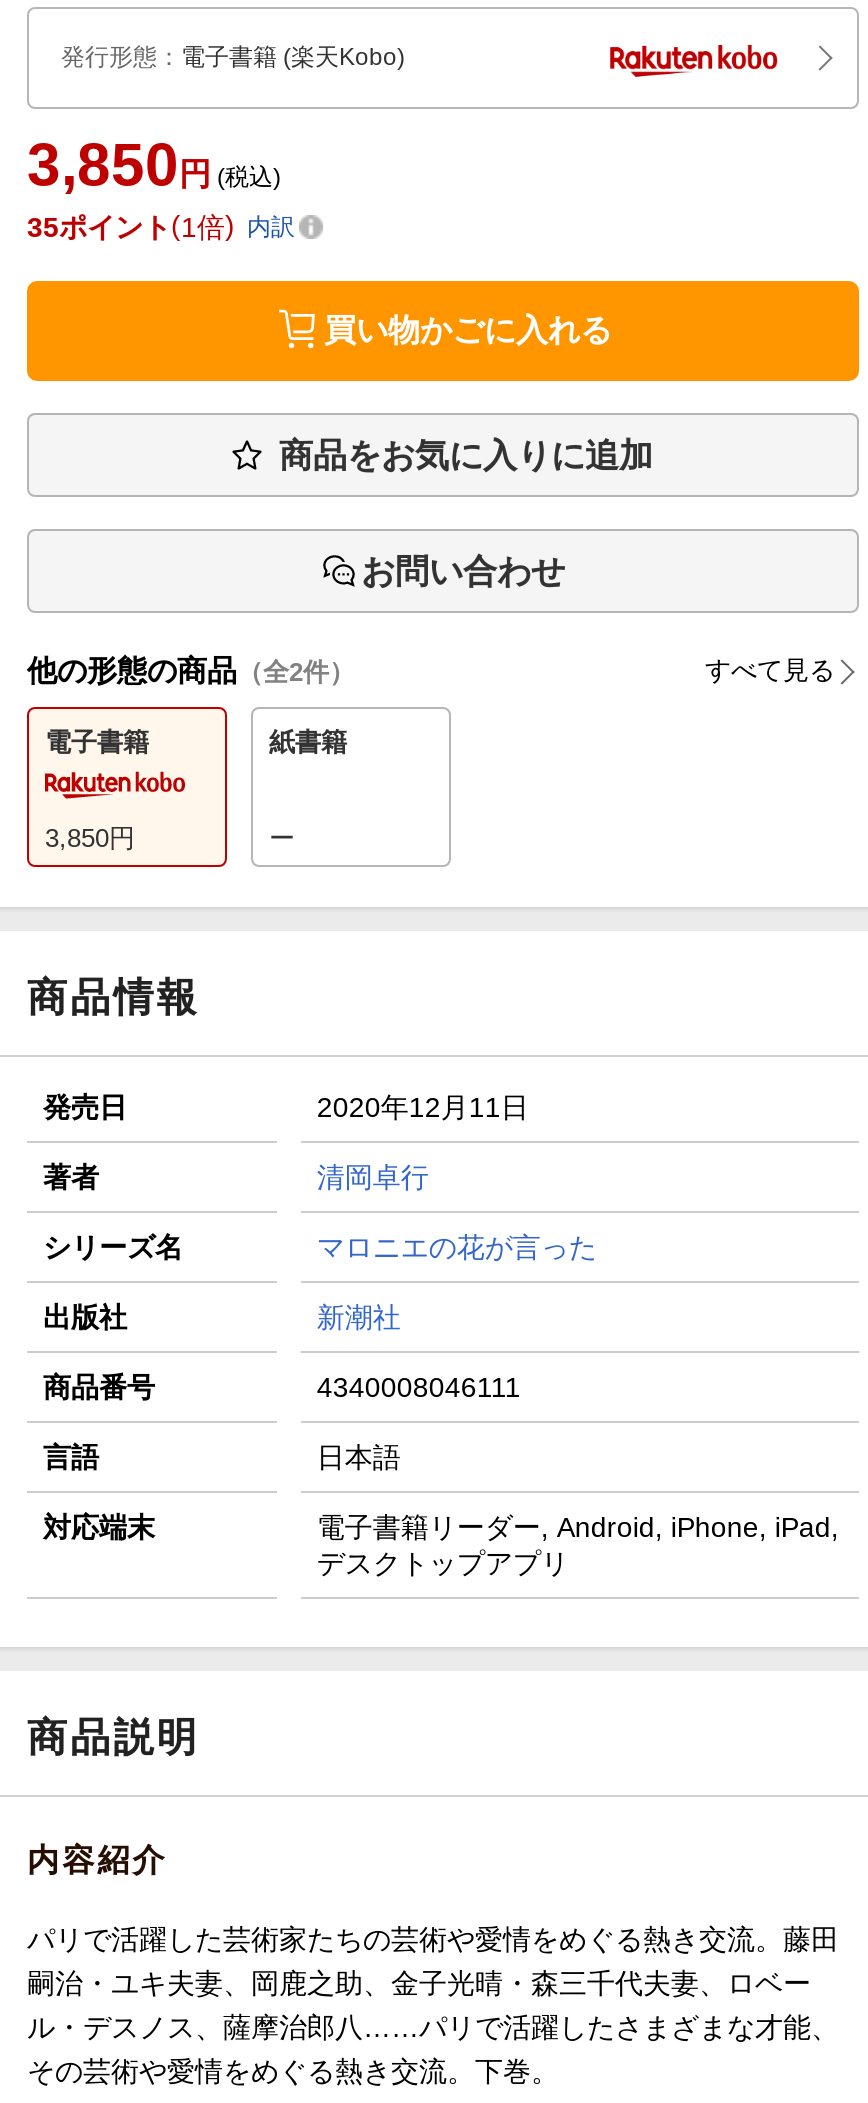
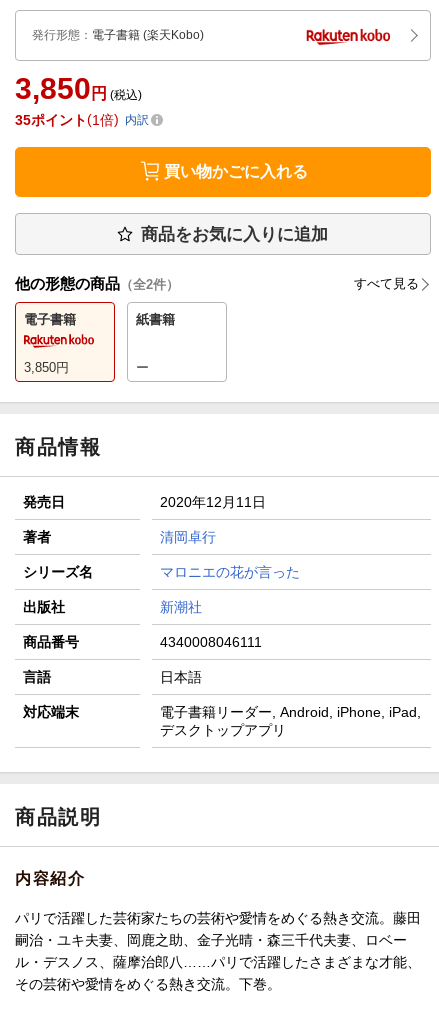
[361,553,565,591] お問い合わせ -> none

